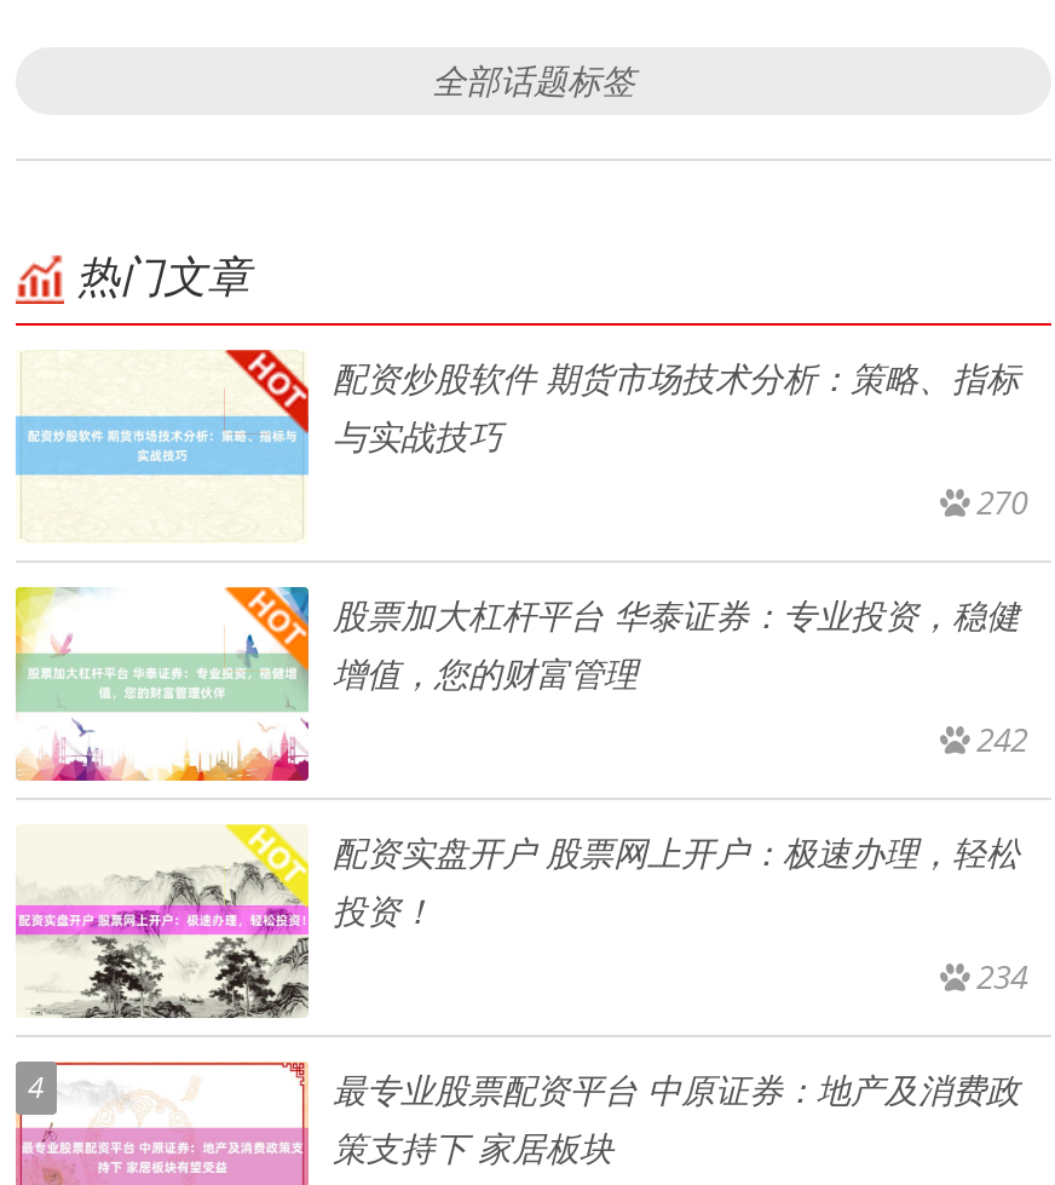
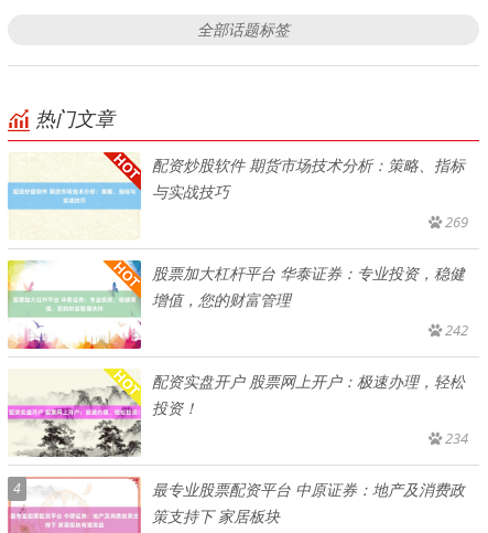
[976,479,1027,523] 270 -> [445,211,468,231] 269

